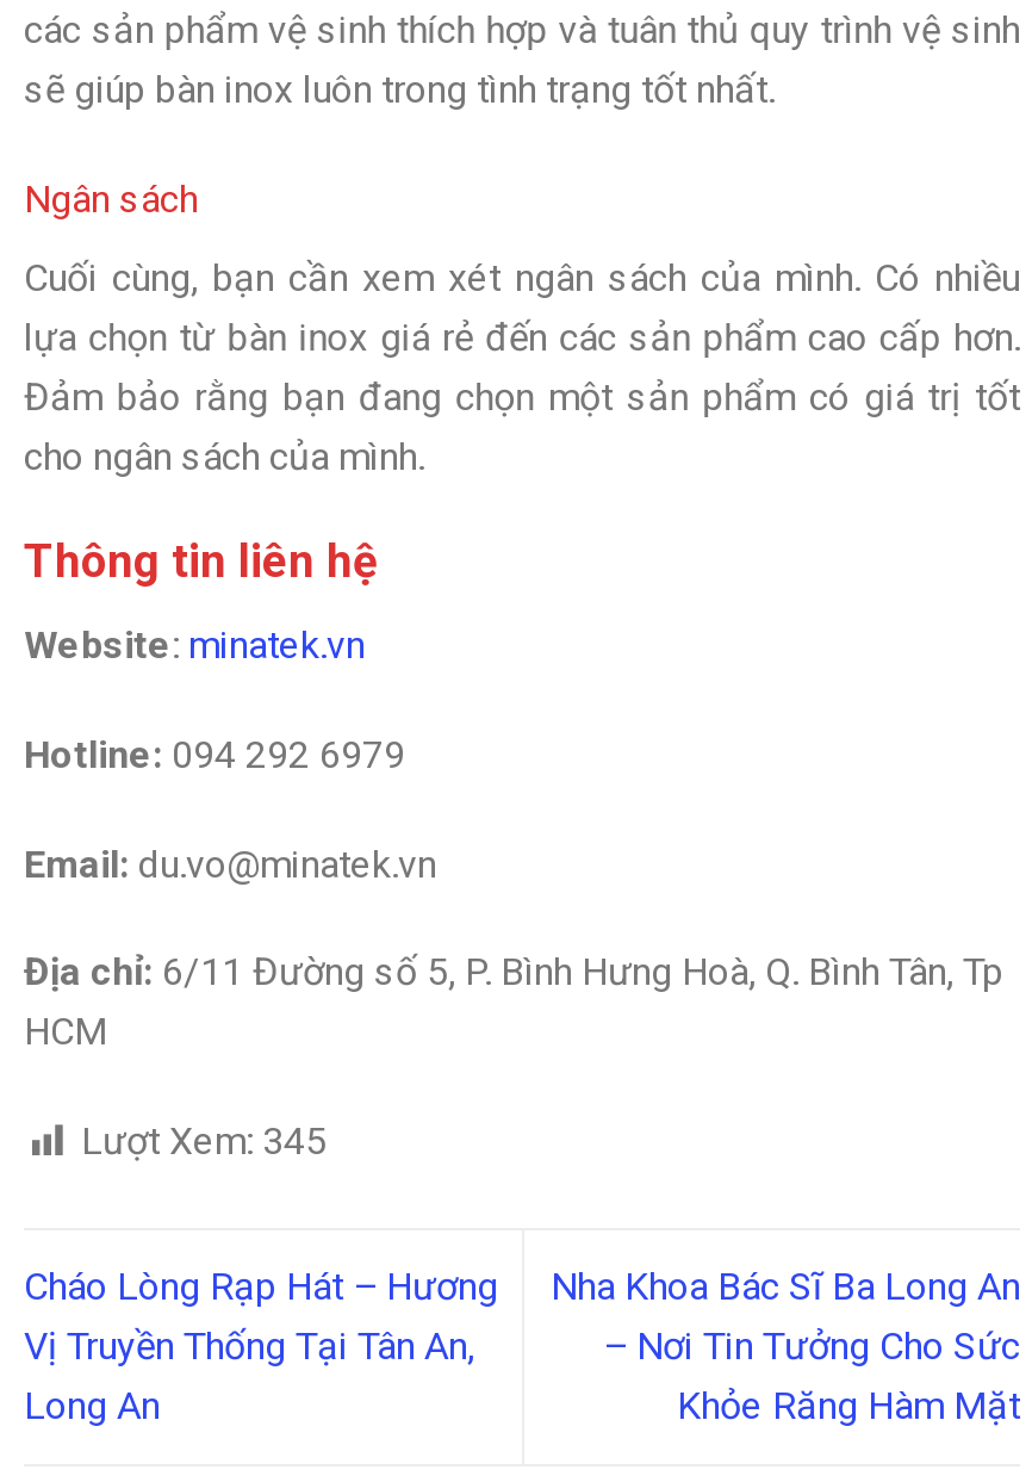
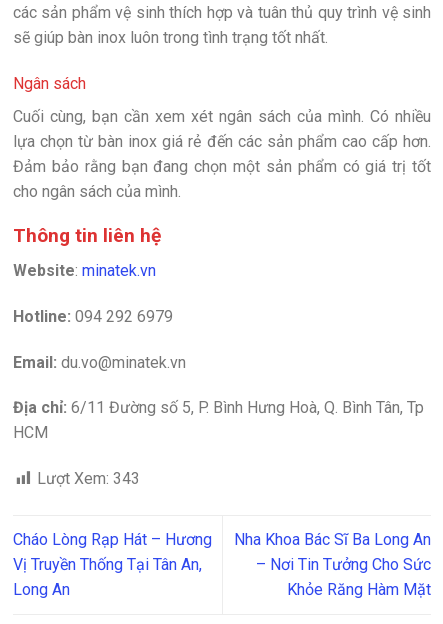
[81,1119,327,1164] Lượt Xem: 345 -> [37,469,140,488] Lượt Xem: 343

